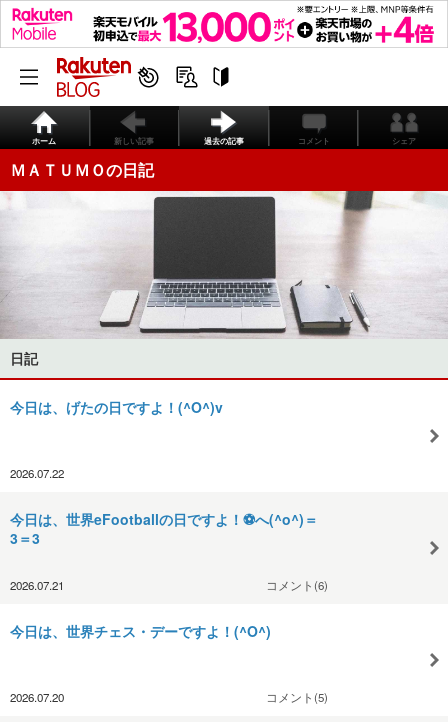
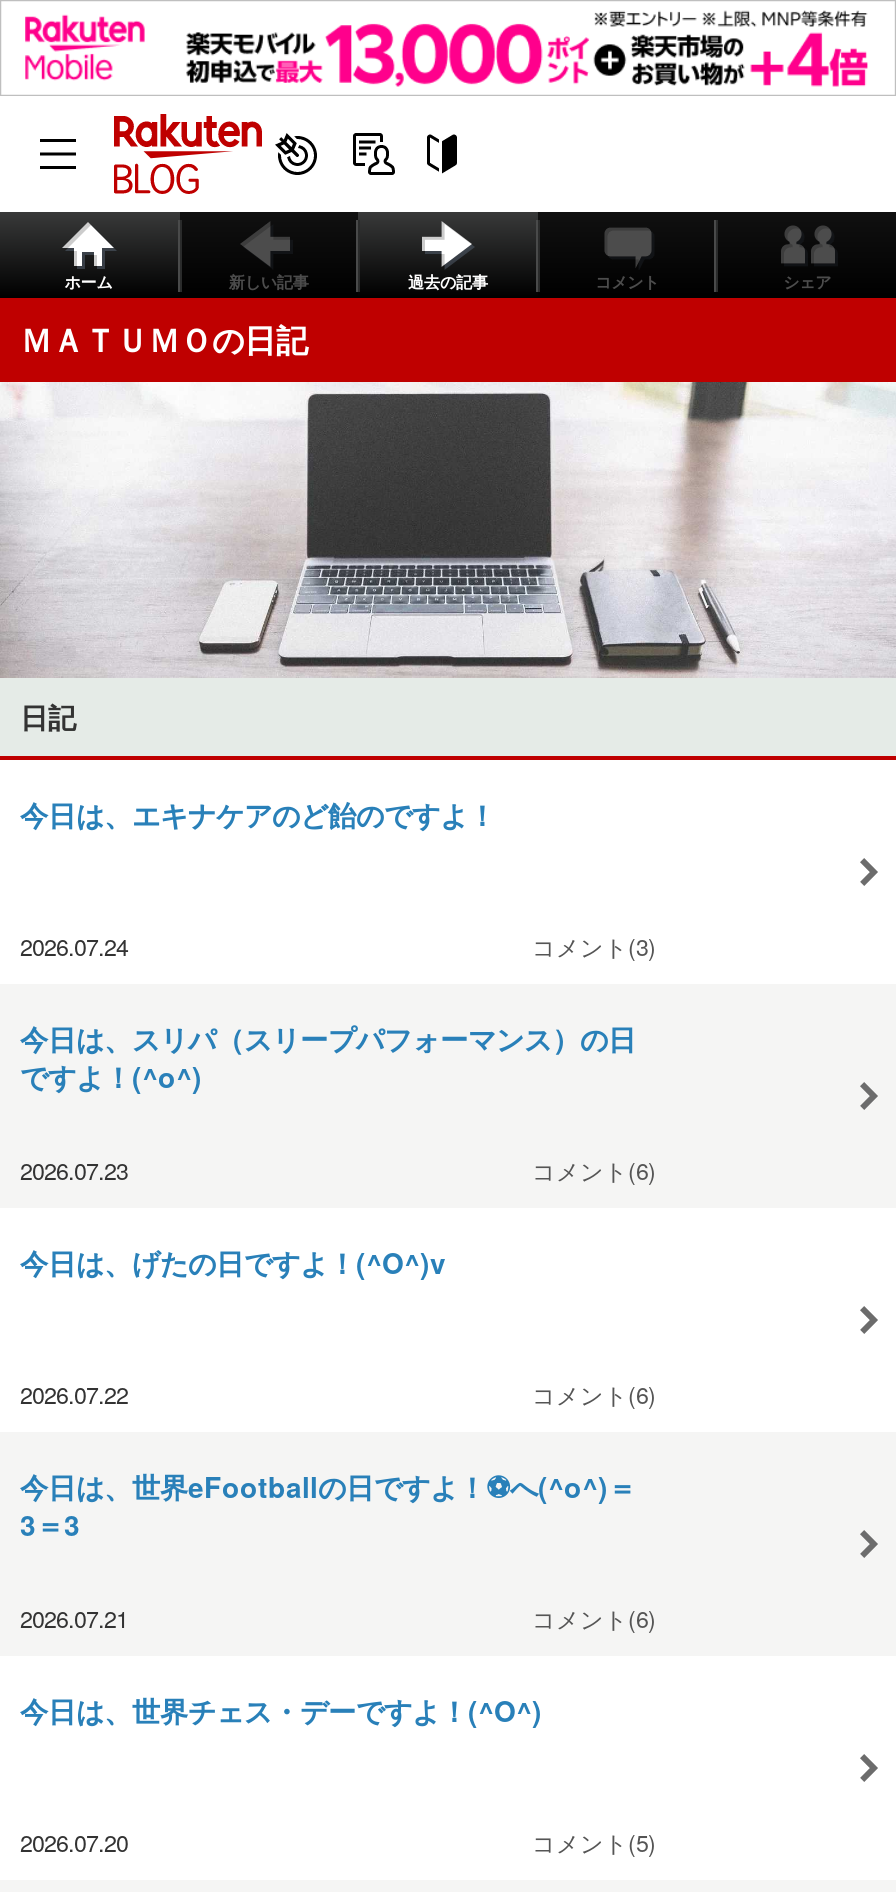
none -> [20,795,656,1187] 今日は、エキナケアのど飴のですよ！ | 2026.07.24 | コメント(3) | 今日は、スリパ（スリープパフォーマンス）の日 | ですよ！(^o^) | 2026.07.23 | コメント(6)
none -> [532,1379,656,1411] コメント(6)

